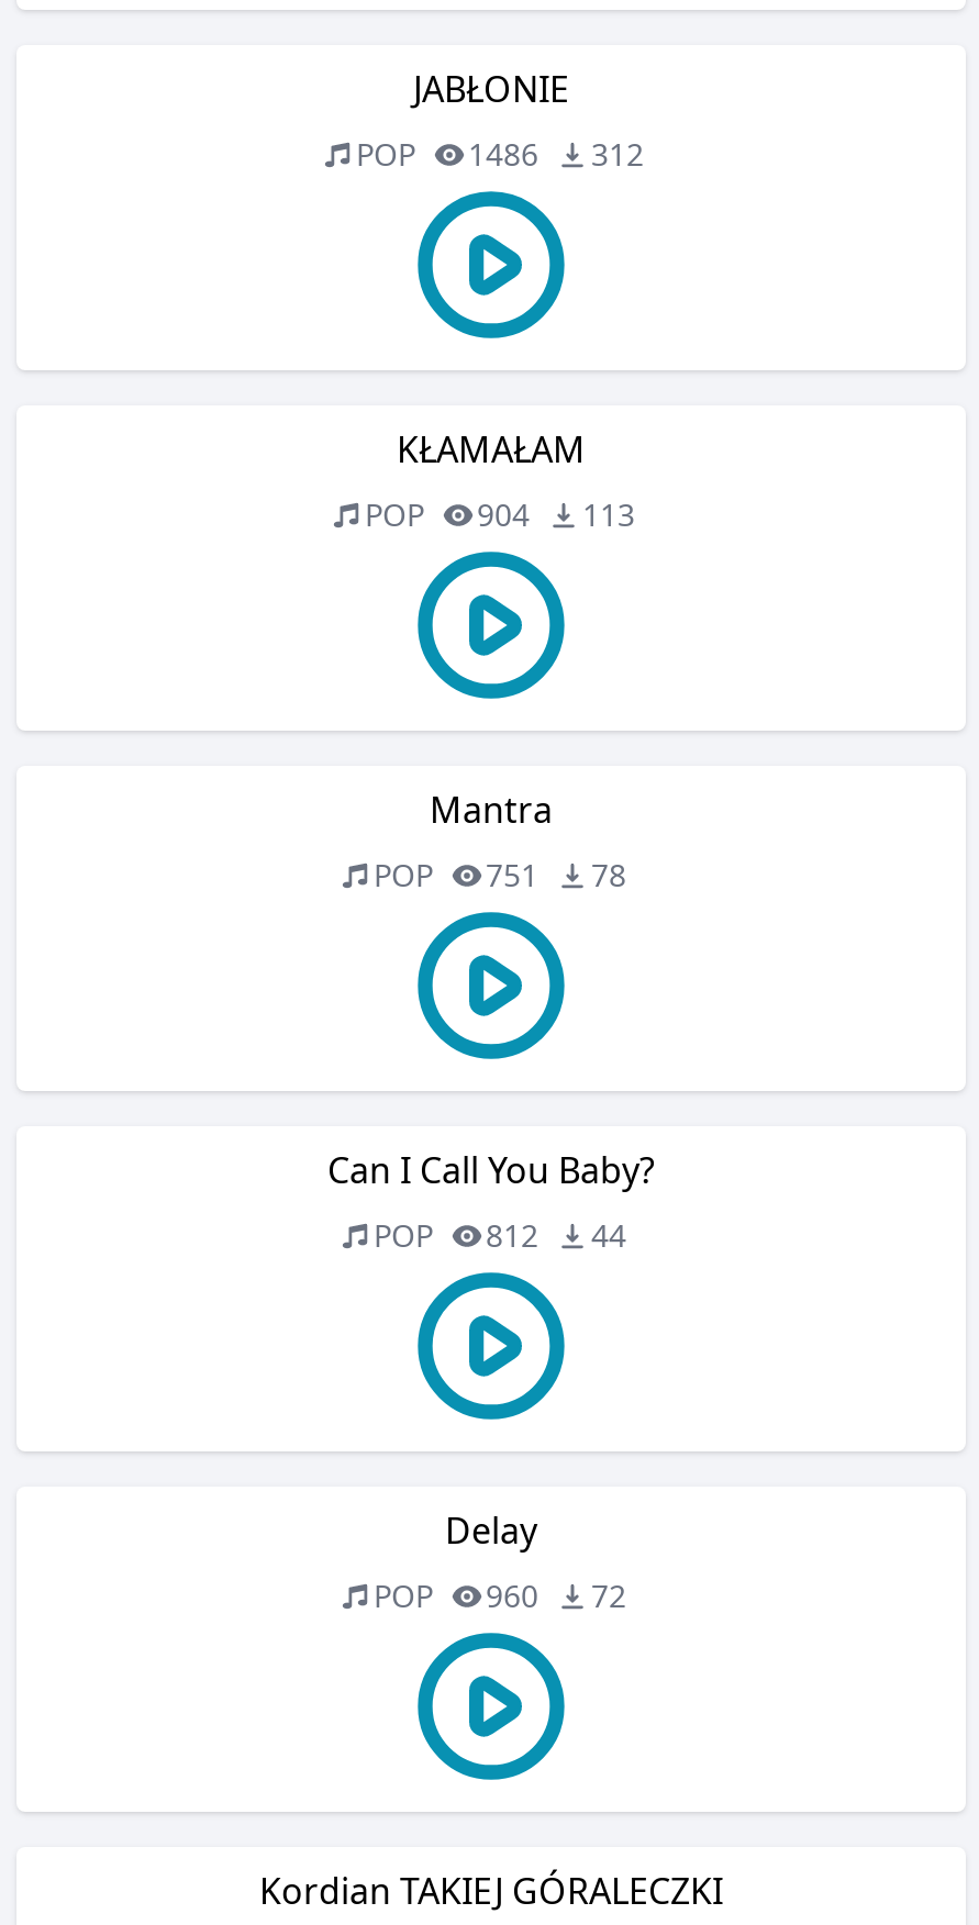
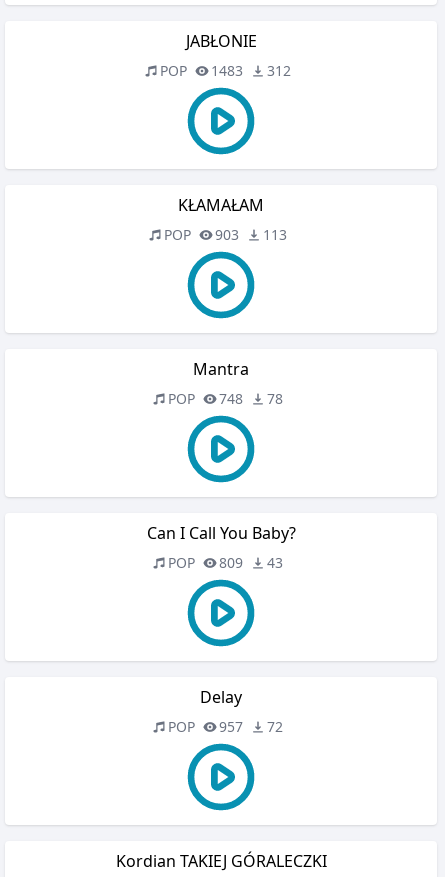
[356,133,644,175] POP 1486 312 -> [159,61,290,80] POP 1483 312
[365,493,635,535] POP 904 113 -> [163,225,286,244] POP 903 113
[374,854,626,895] POP 751 78 -> [167,389,282,408] POP 748 78
[486,1214,538,1256] 812 -> [218,553,242,572] 809
[591,1214,626,1256] 44 -> [266,553,282,572] 43
[374,1575,626,1616] POP 960 72 -> [167,717,282,736] POP 957 72

